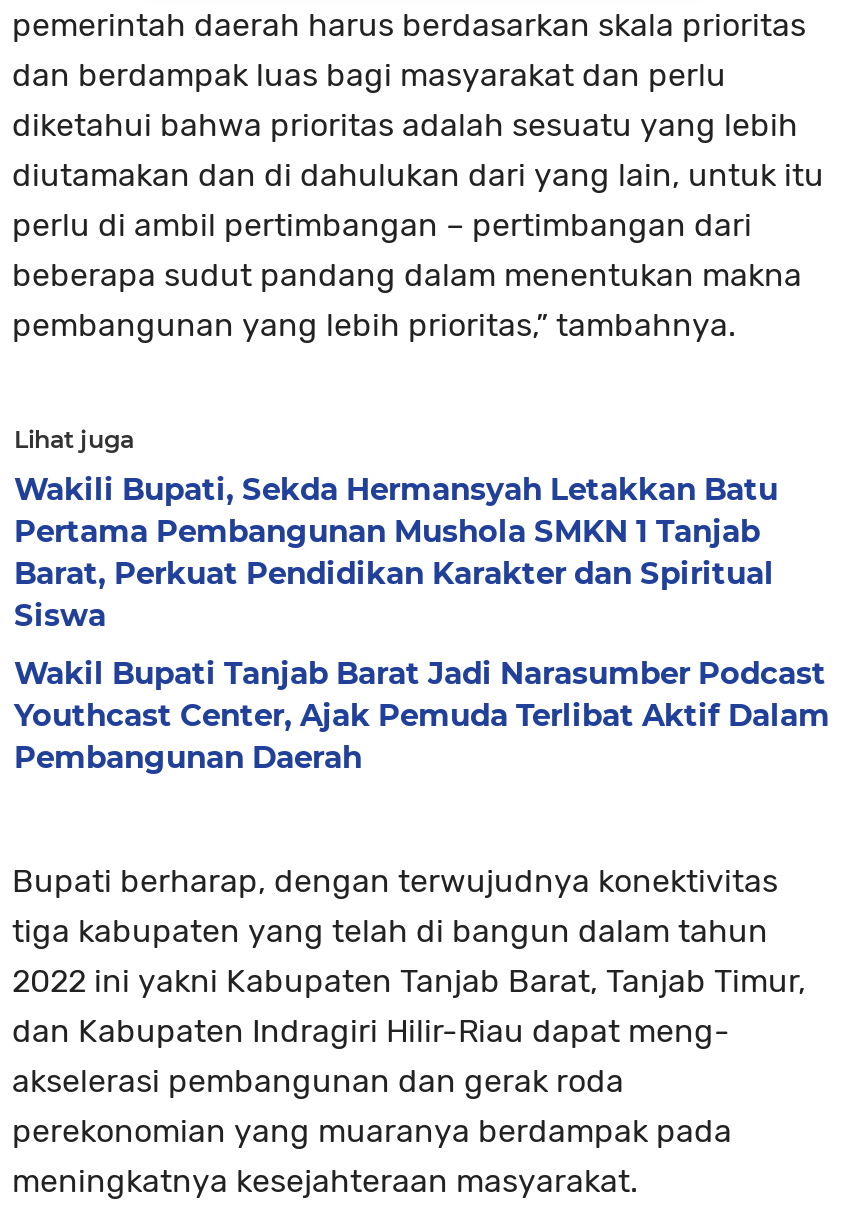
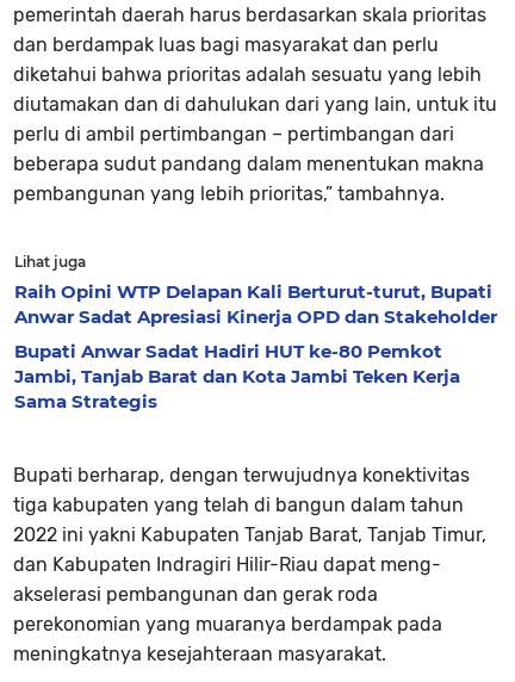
[14,470,778,634] Wakili Bupati, Sekda Hermansyah Letakkan Batu | Pertama Pembangunan Mushola SMKN 1 Tanjab | Barat, Perkuat Pendidikan Karakter dan Spiritual | Siswa -> [14,280,497,328] Raih Opini WTP Delapan Kali Berturut-turut, Bupati | Anwar Sadat Apresiasi Kinerja OPD dan Stakeholder
[14,654,830,776] Wakil Bupati Tanjab Barat Jadi Narasumber Podcast | Youthcast Center, Ajak Pemuda Terlibat Aktif Dalam | Pembangunan Daerah -> [14,340,460,413] Bupati Anwar Sadat Hadiri HUT ke-80 Pemkot | Jambi, Tanjab Barat dan Kota Jambi Teken Kerja | Sama Strategis

